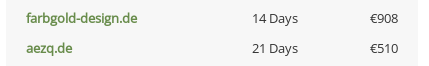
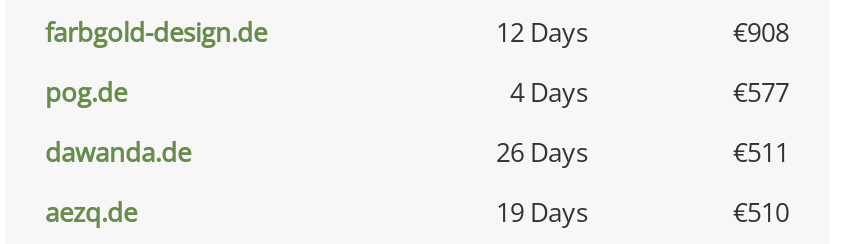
[251,9,297,27] 14 Days -> [496,14,588,50] 12 Days
none -> [45,74,789,170] pog.de | 4 Days | €577 | dawanda.de | 26 Days | €511
[251,39,297,57] 21 Days -> [496,194,588,230] 19 Days

